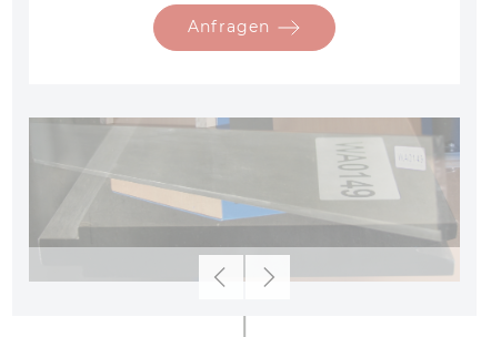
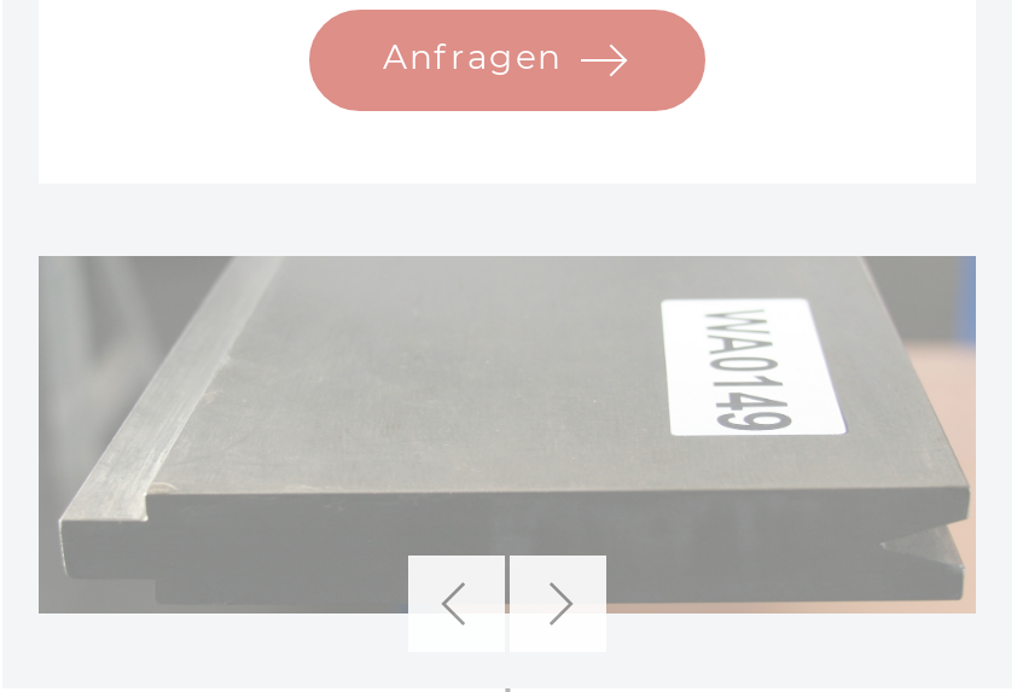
[30,118,460,280] [image] -> [39,256,976,614] [image]

